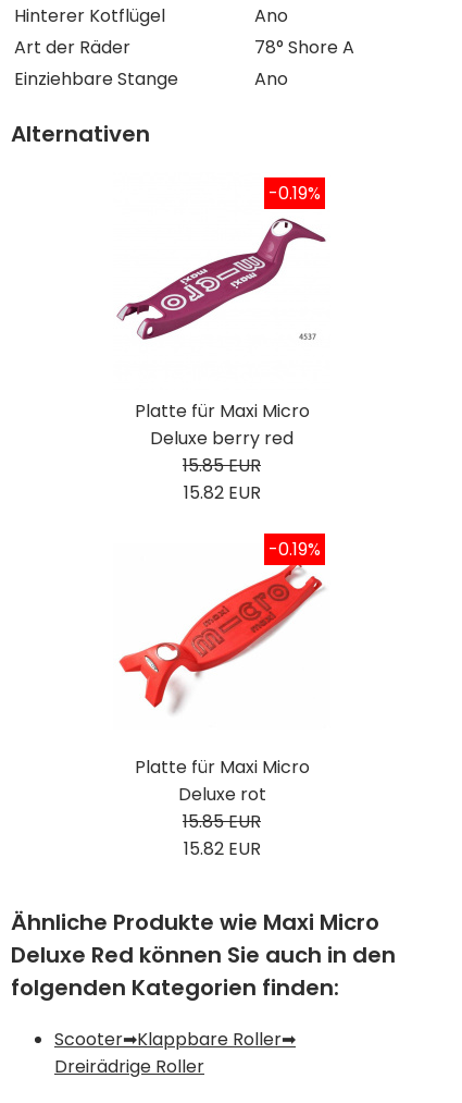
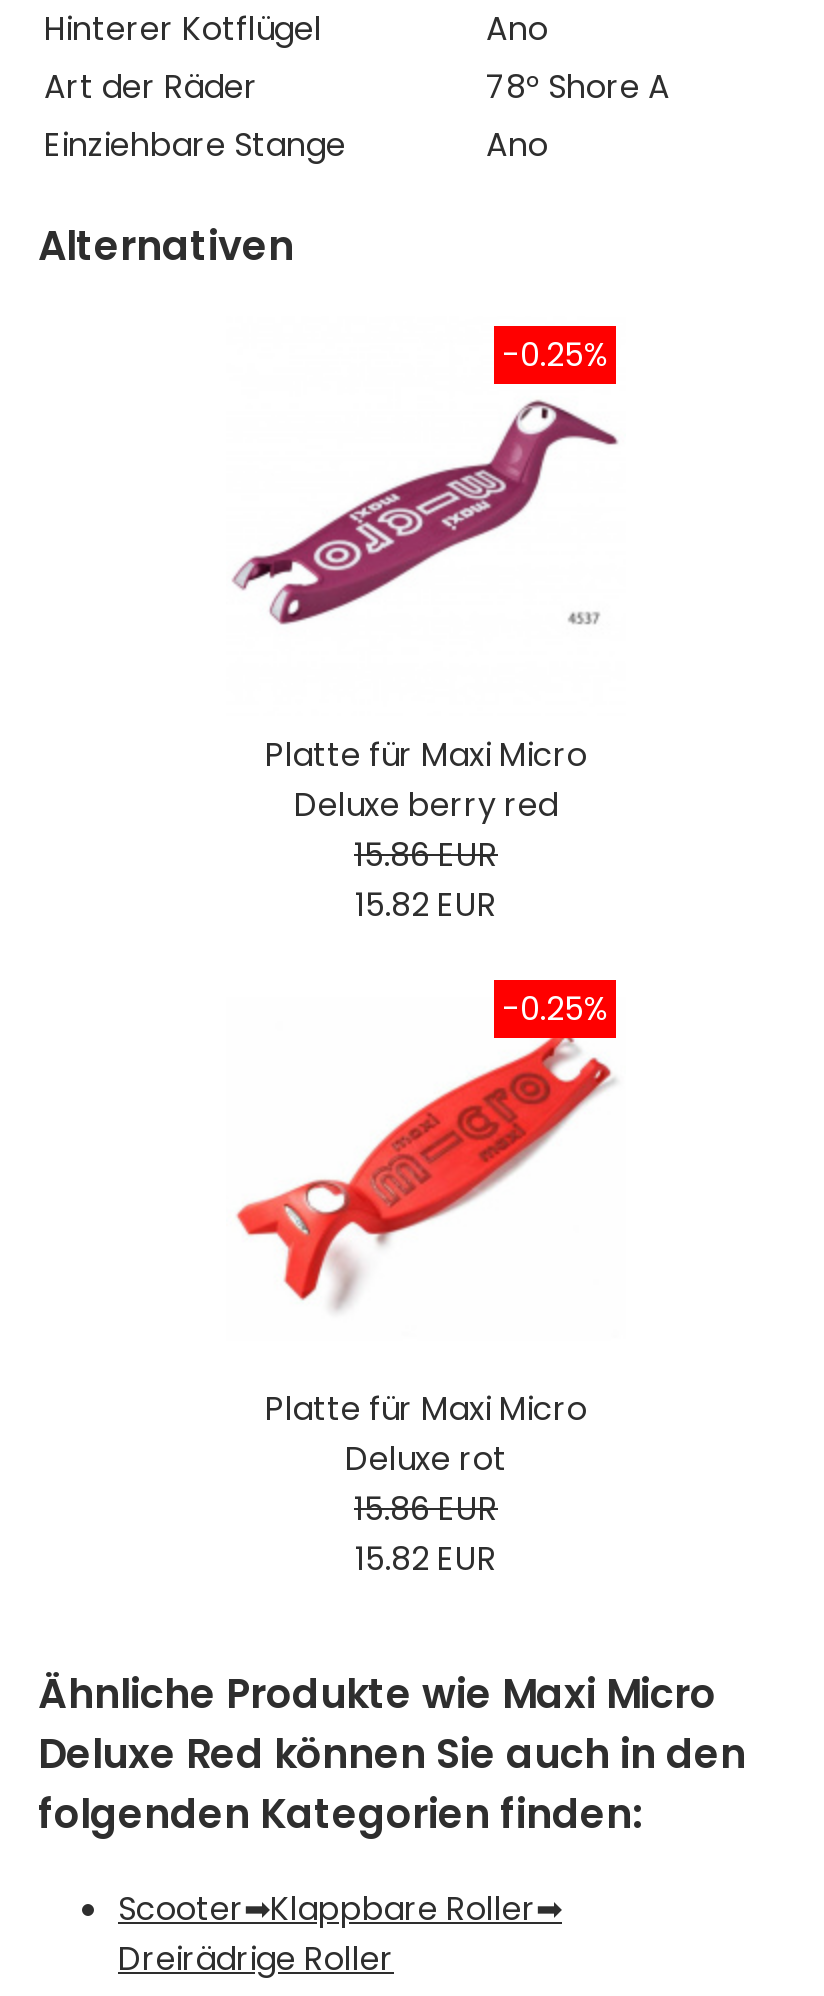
[269,181,321,206] -0.19% -> [502,332,608,378] -0.25%
[183,453,261,478] 15.85 EUR -> [354,832,498,878] 15.86 EUR
[269,537,321,562] -0.19% -> [502,986,608,1032] -0.25%
[183,809,261,834] 15.85 EUR -> [354,1486,498,1532] 15.86 EUR

